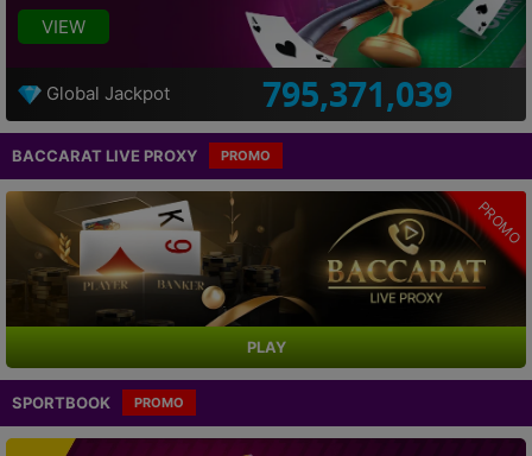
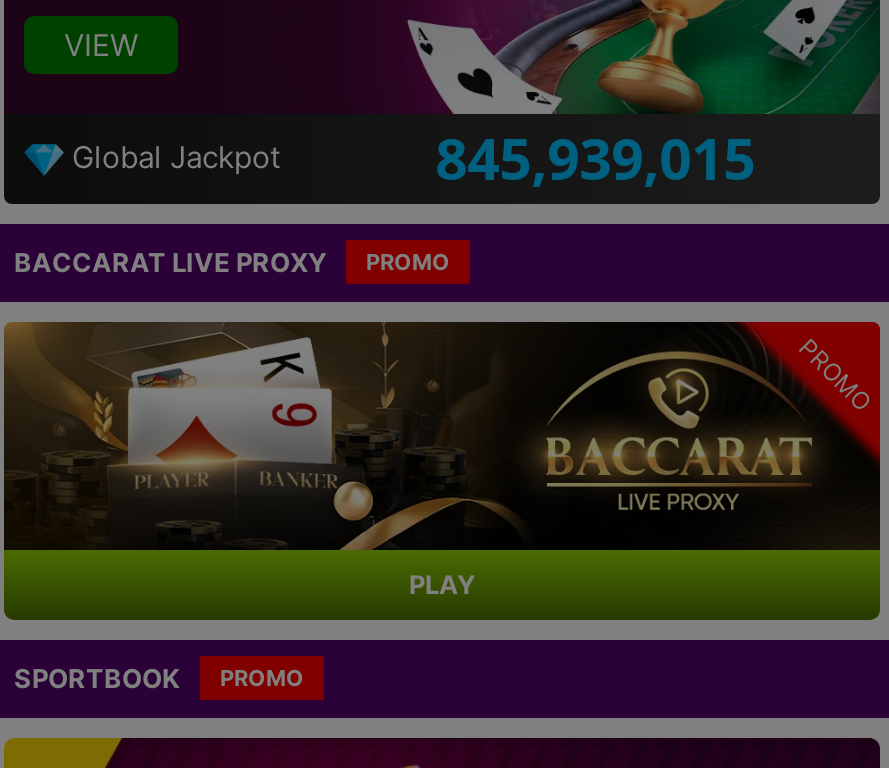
[262,69,452,117] 795,371,039 -> [435,117,755,197] 845,939,015

